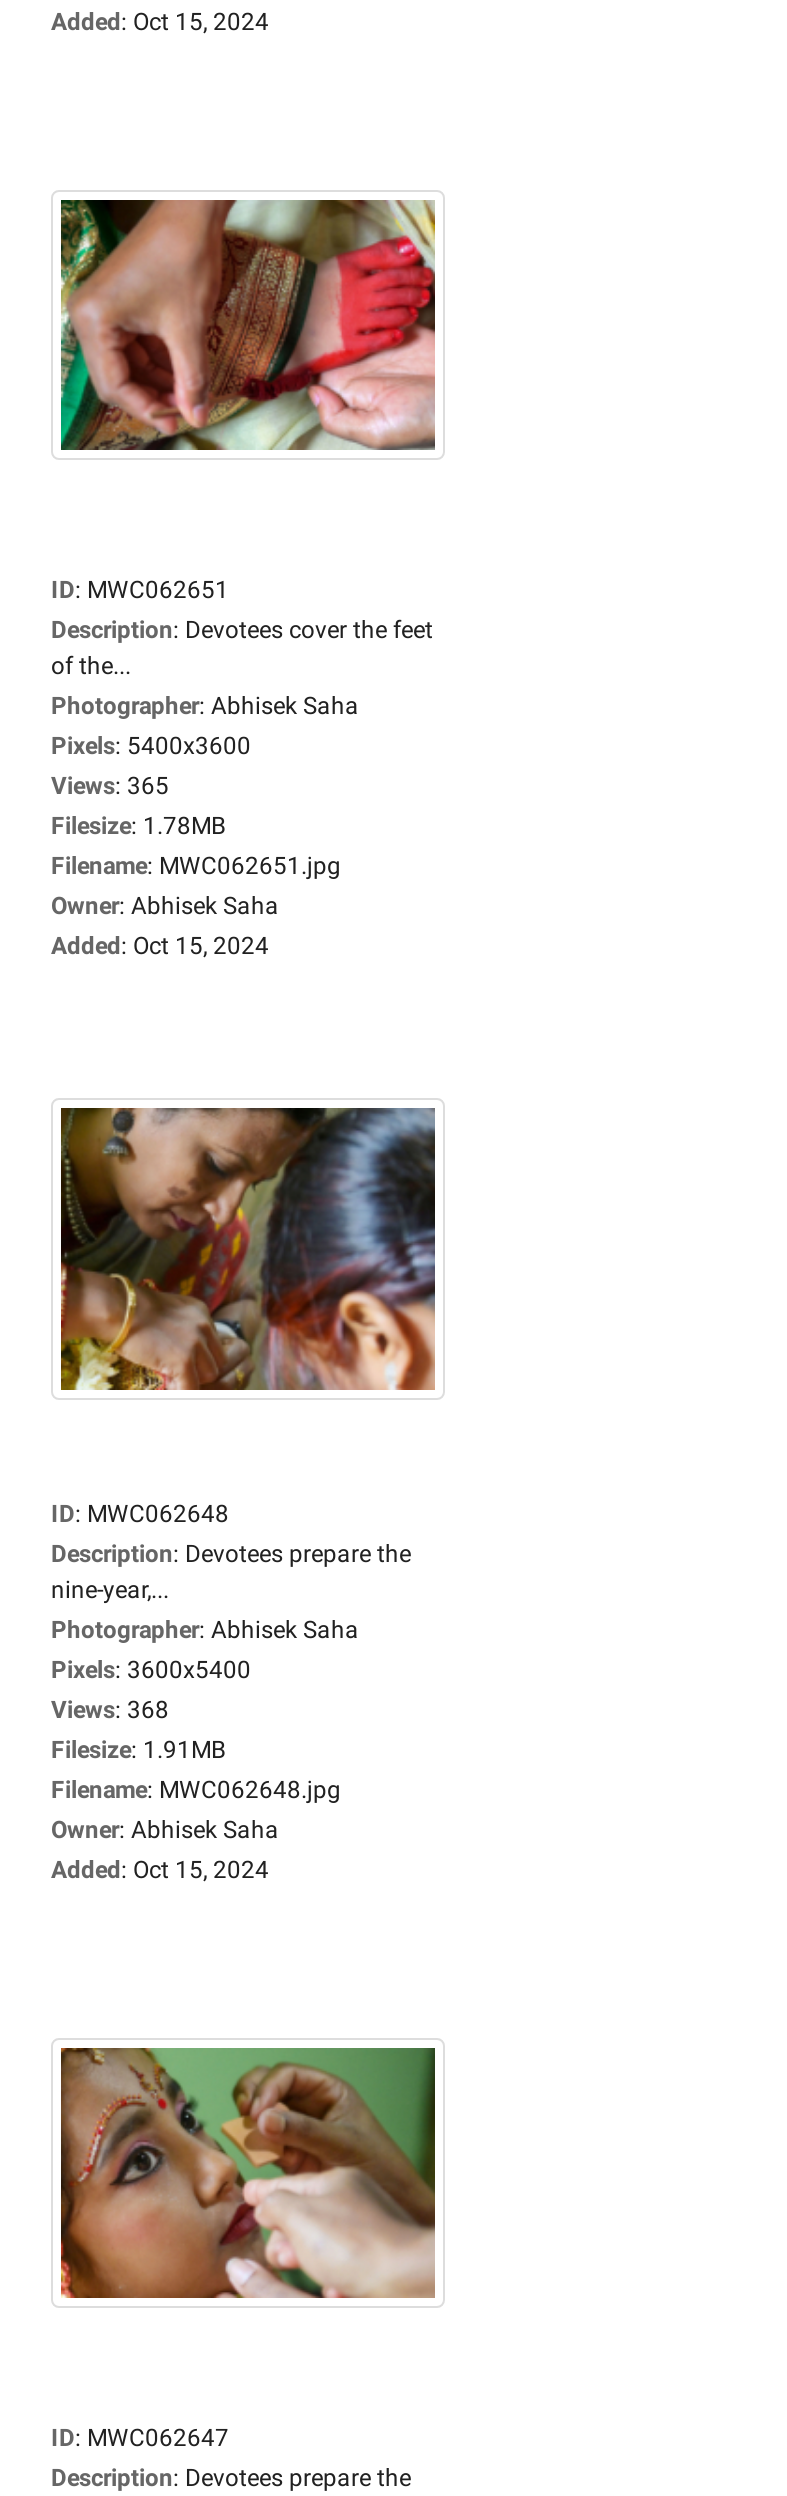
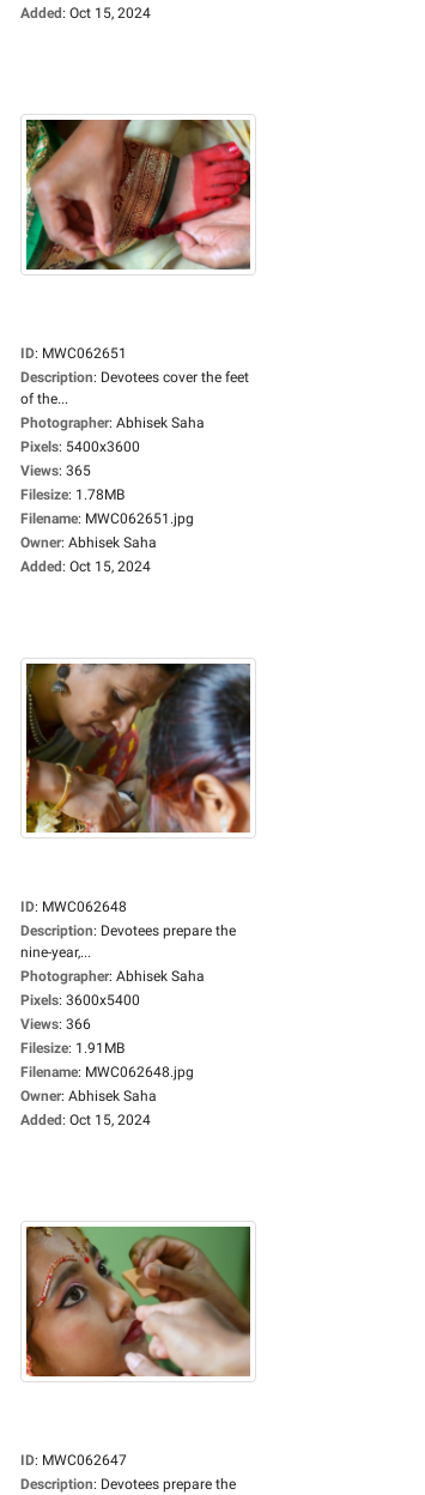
[51,1697,169,1725] Views: 368 -> [20,1016,91,1033] Views: 366

